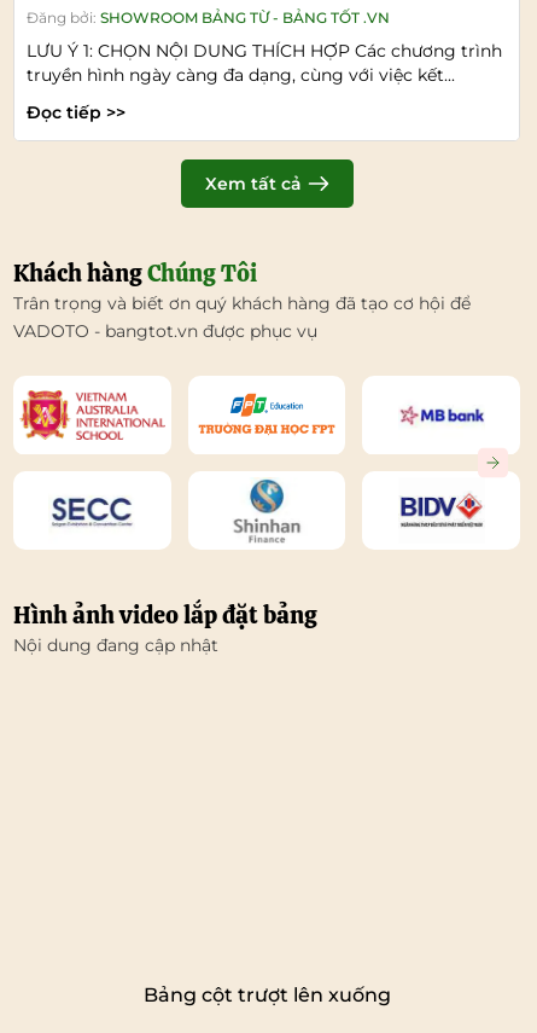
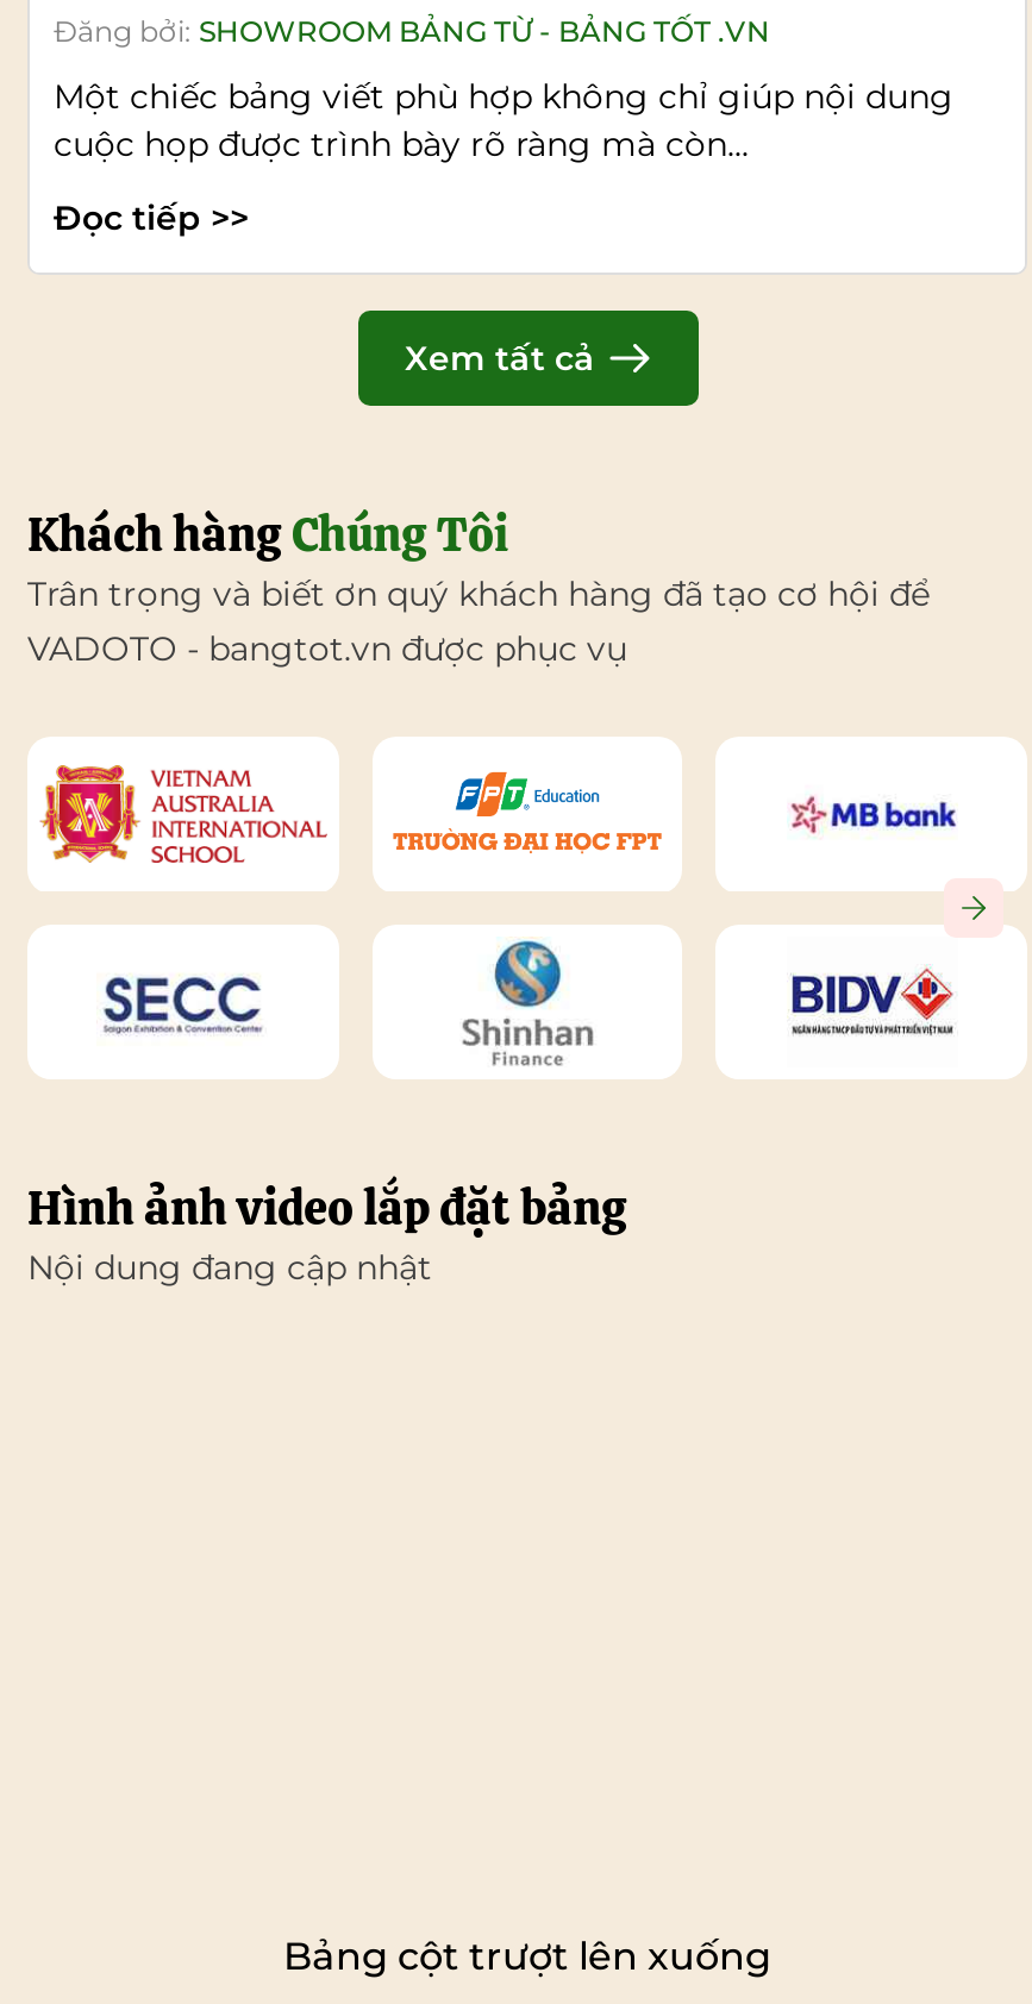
[27,40,502,86] LƯU Ý 1: CHỌN NỘI DUNG THÍCH HỢP Các chương trình | truyền hình ngày càng đa dạng, cùng với việc kết... -> [54,74,953,165] Một chiếc bảng viết phù hợp không chỉ giúp nội dung | cuộc họp được trình bày rõ ràng mà còn...

